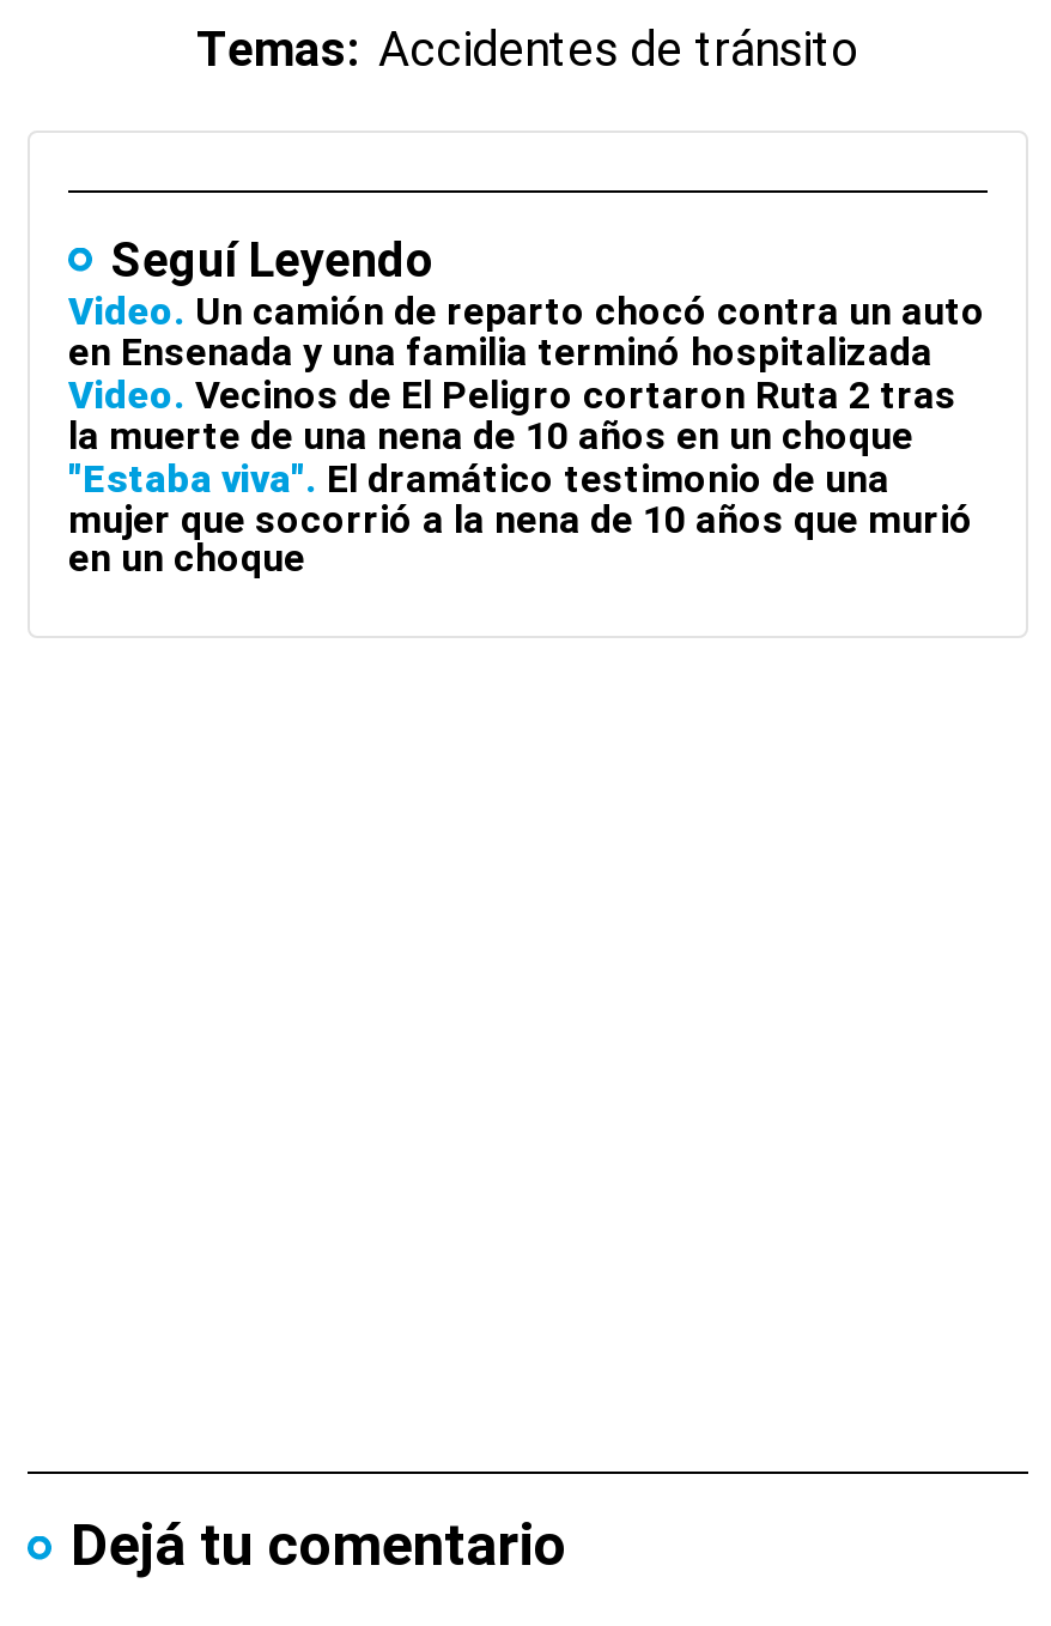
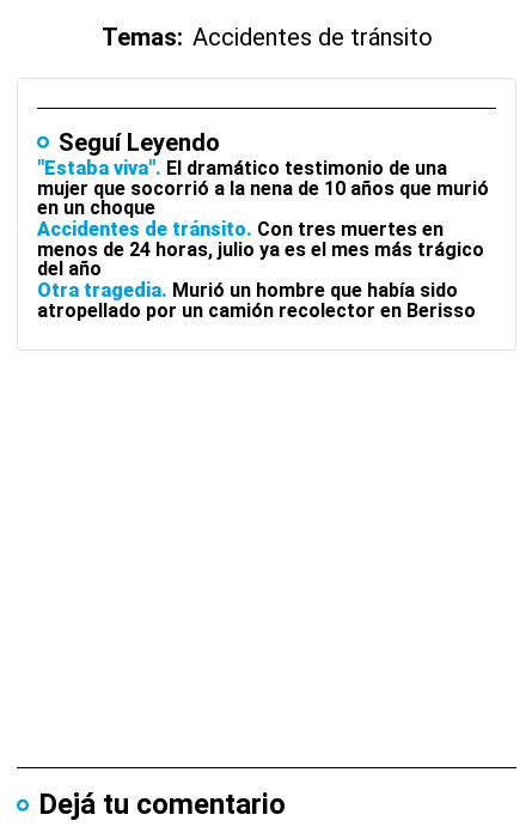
[68,289,985,459] Video Un camión de reparto chocó contra un auto | en Ensenada y una familia terminó hospitalizada | Video Vecinos de El Peligro cortaron Ruta 2 tras | la muerte de una nena de 10 años en un choque -> none
moved [68,456,973,581] -> [37,157,489,219]: "Estaba viva" El dramático testimonio de una | mujer que socorrió a la nena de 10 años que murió | en un choque
none -> [37,218,484,322] Accidentes de tránsito Con tres muertes en | menos de 24 horas, julio ya es el mes más trágico | del año | Otra tragedia Murió un hombre que había sido | atropellado por un camión recolector en Berisso

